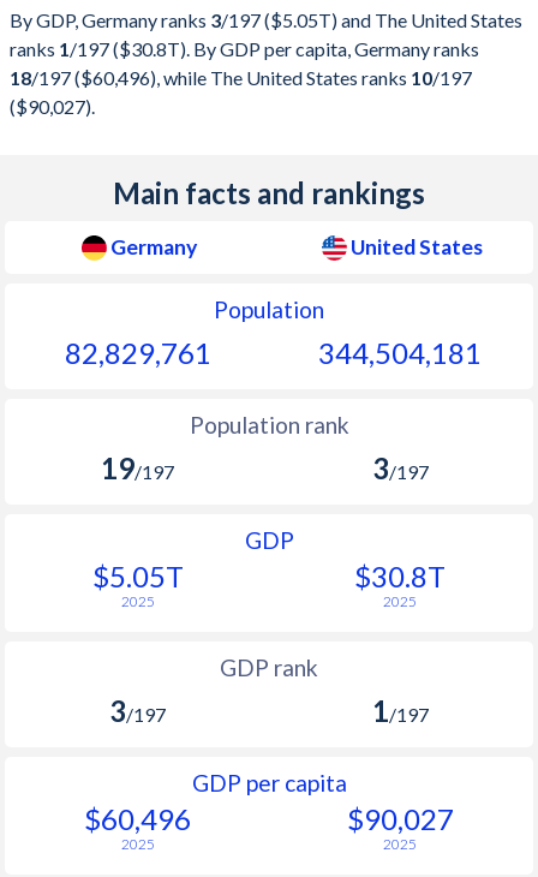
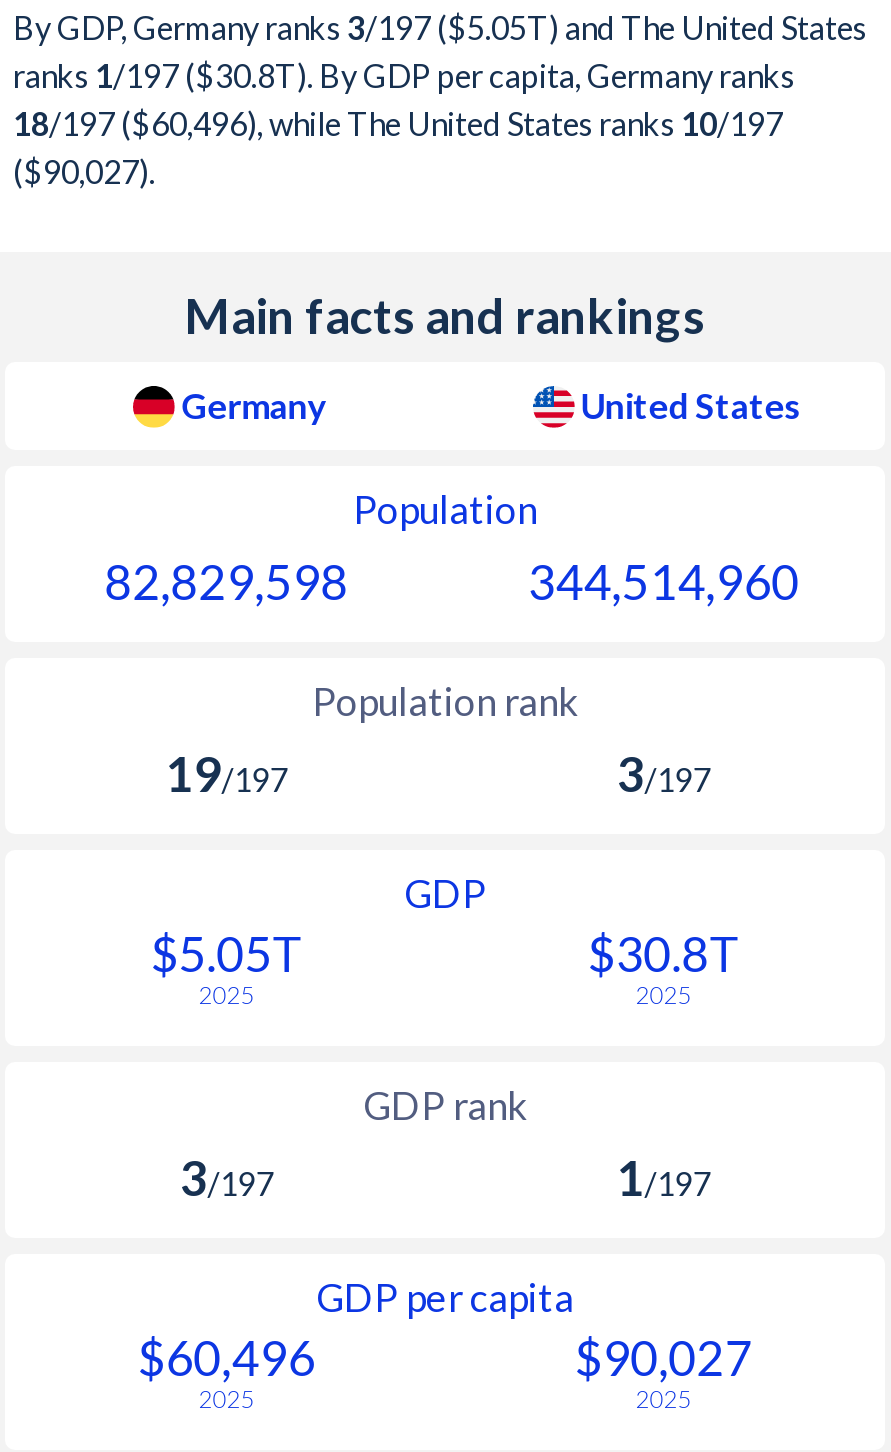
[64,335,211,370] 82,829,761 -> [104,551,348,609] 82,829,598
[319,335,482,370] 344,504,181 -> [528,551,800,609] 344,514,960

